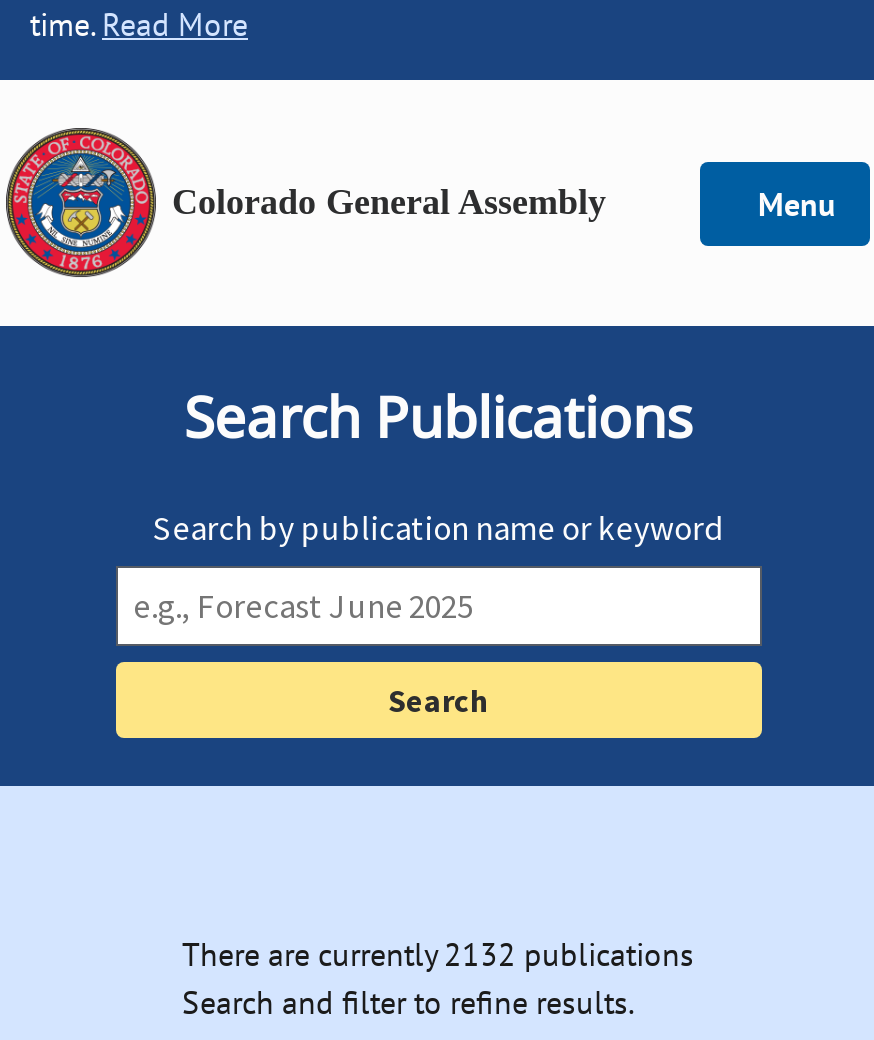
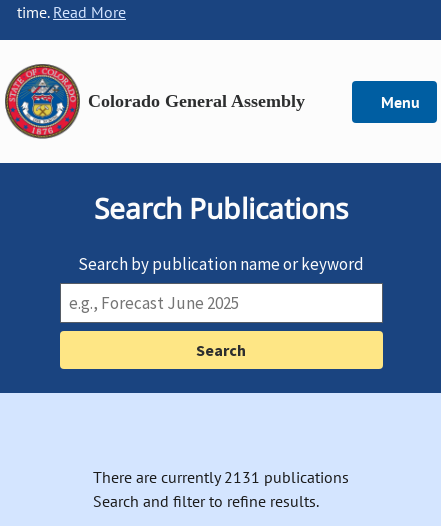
[182,934,694,974] There are currently 2132 publications -> [93,467,349,487] There are currently 2131 publications

